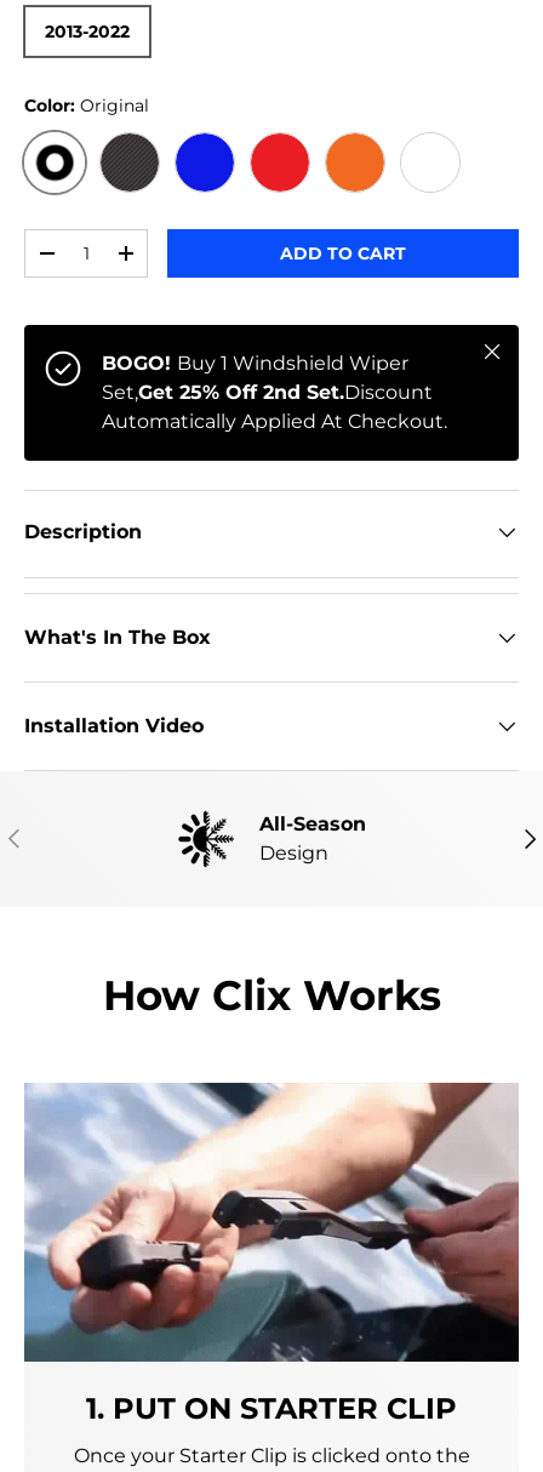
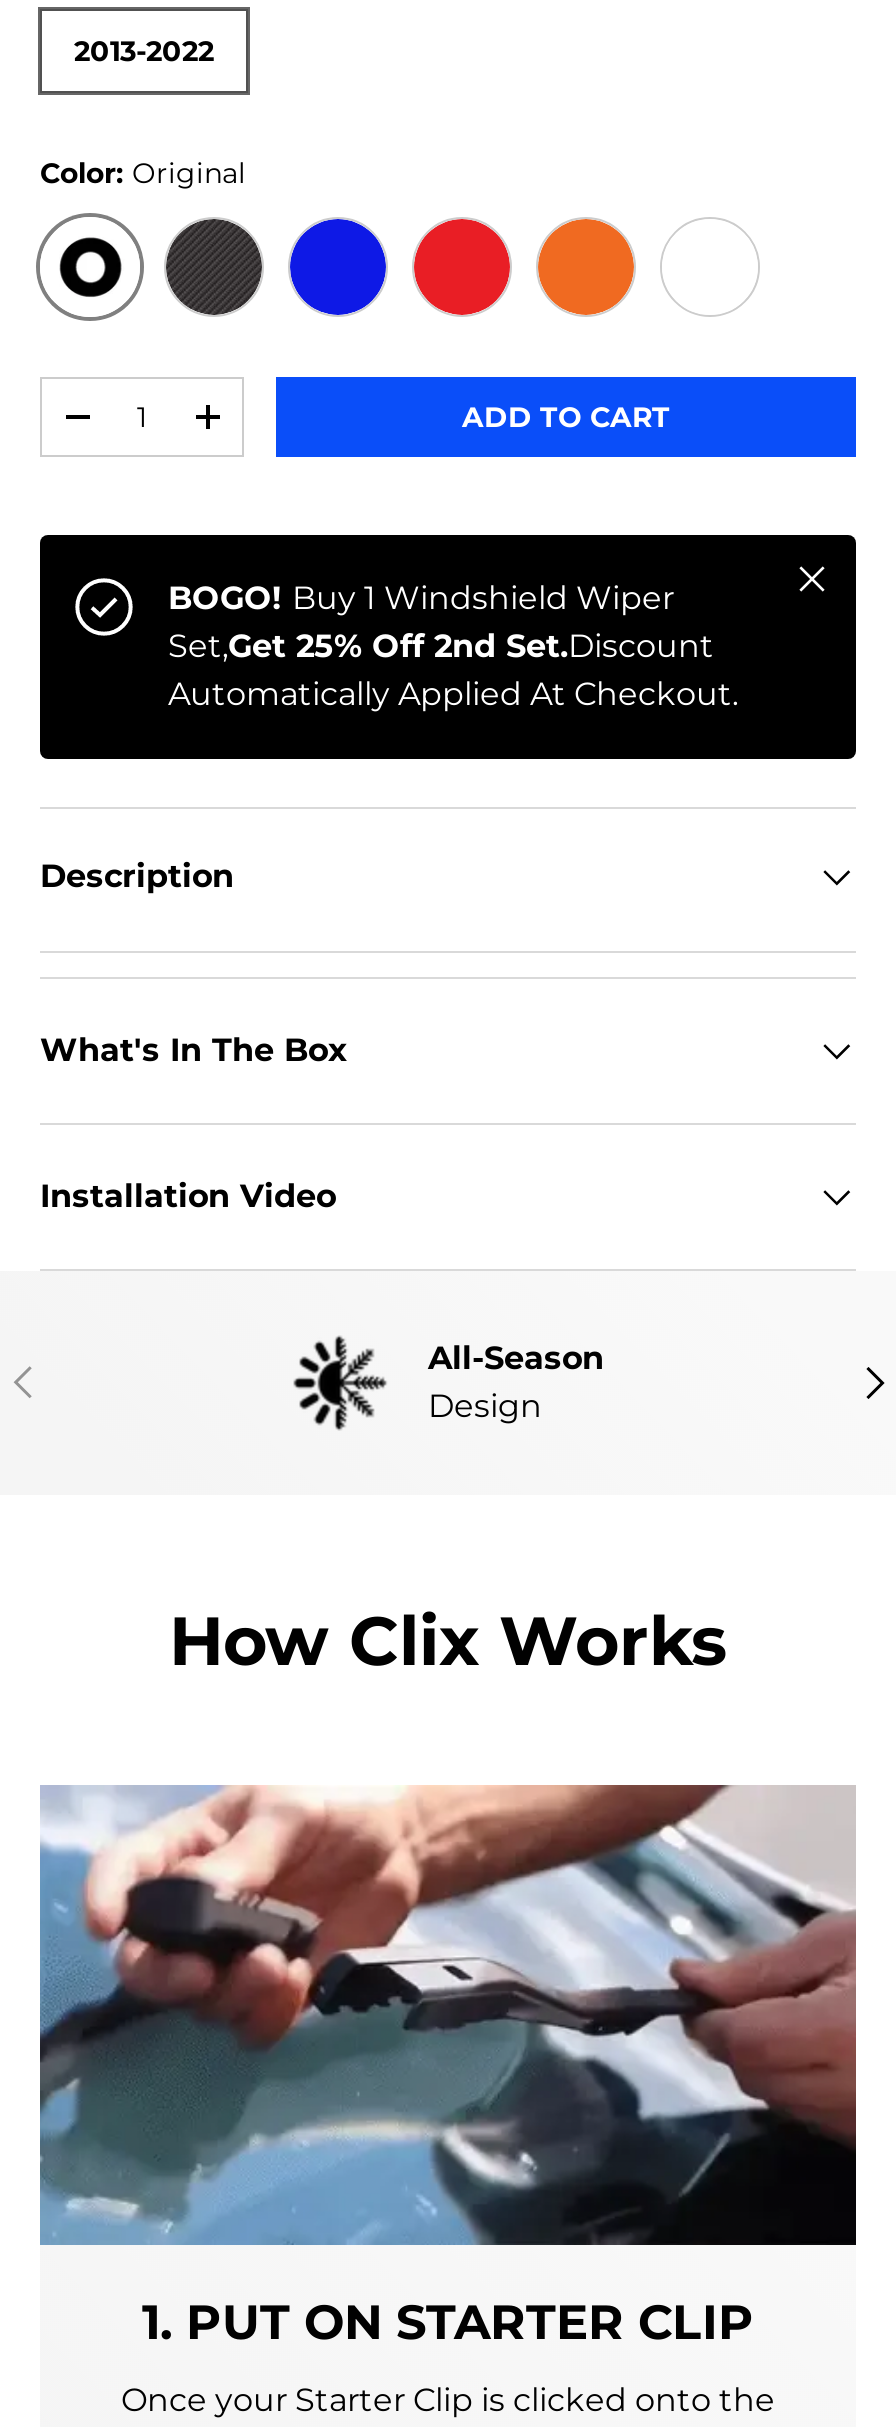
[24,1082,519,1363] [image] -> [38,1783,856,2247] [image]

